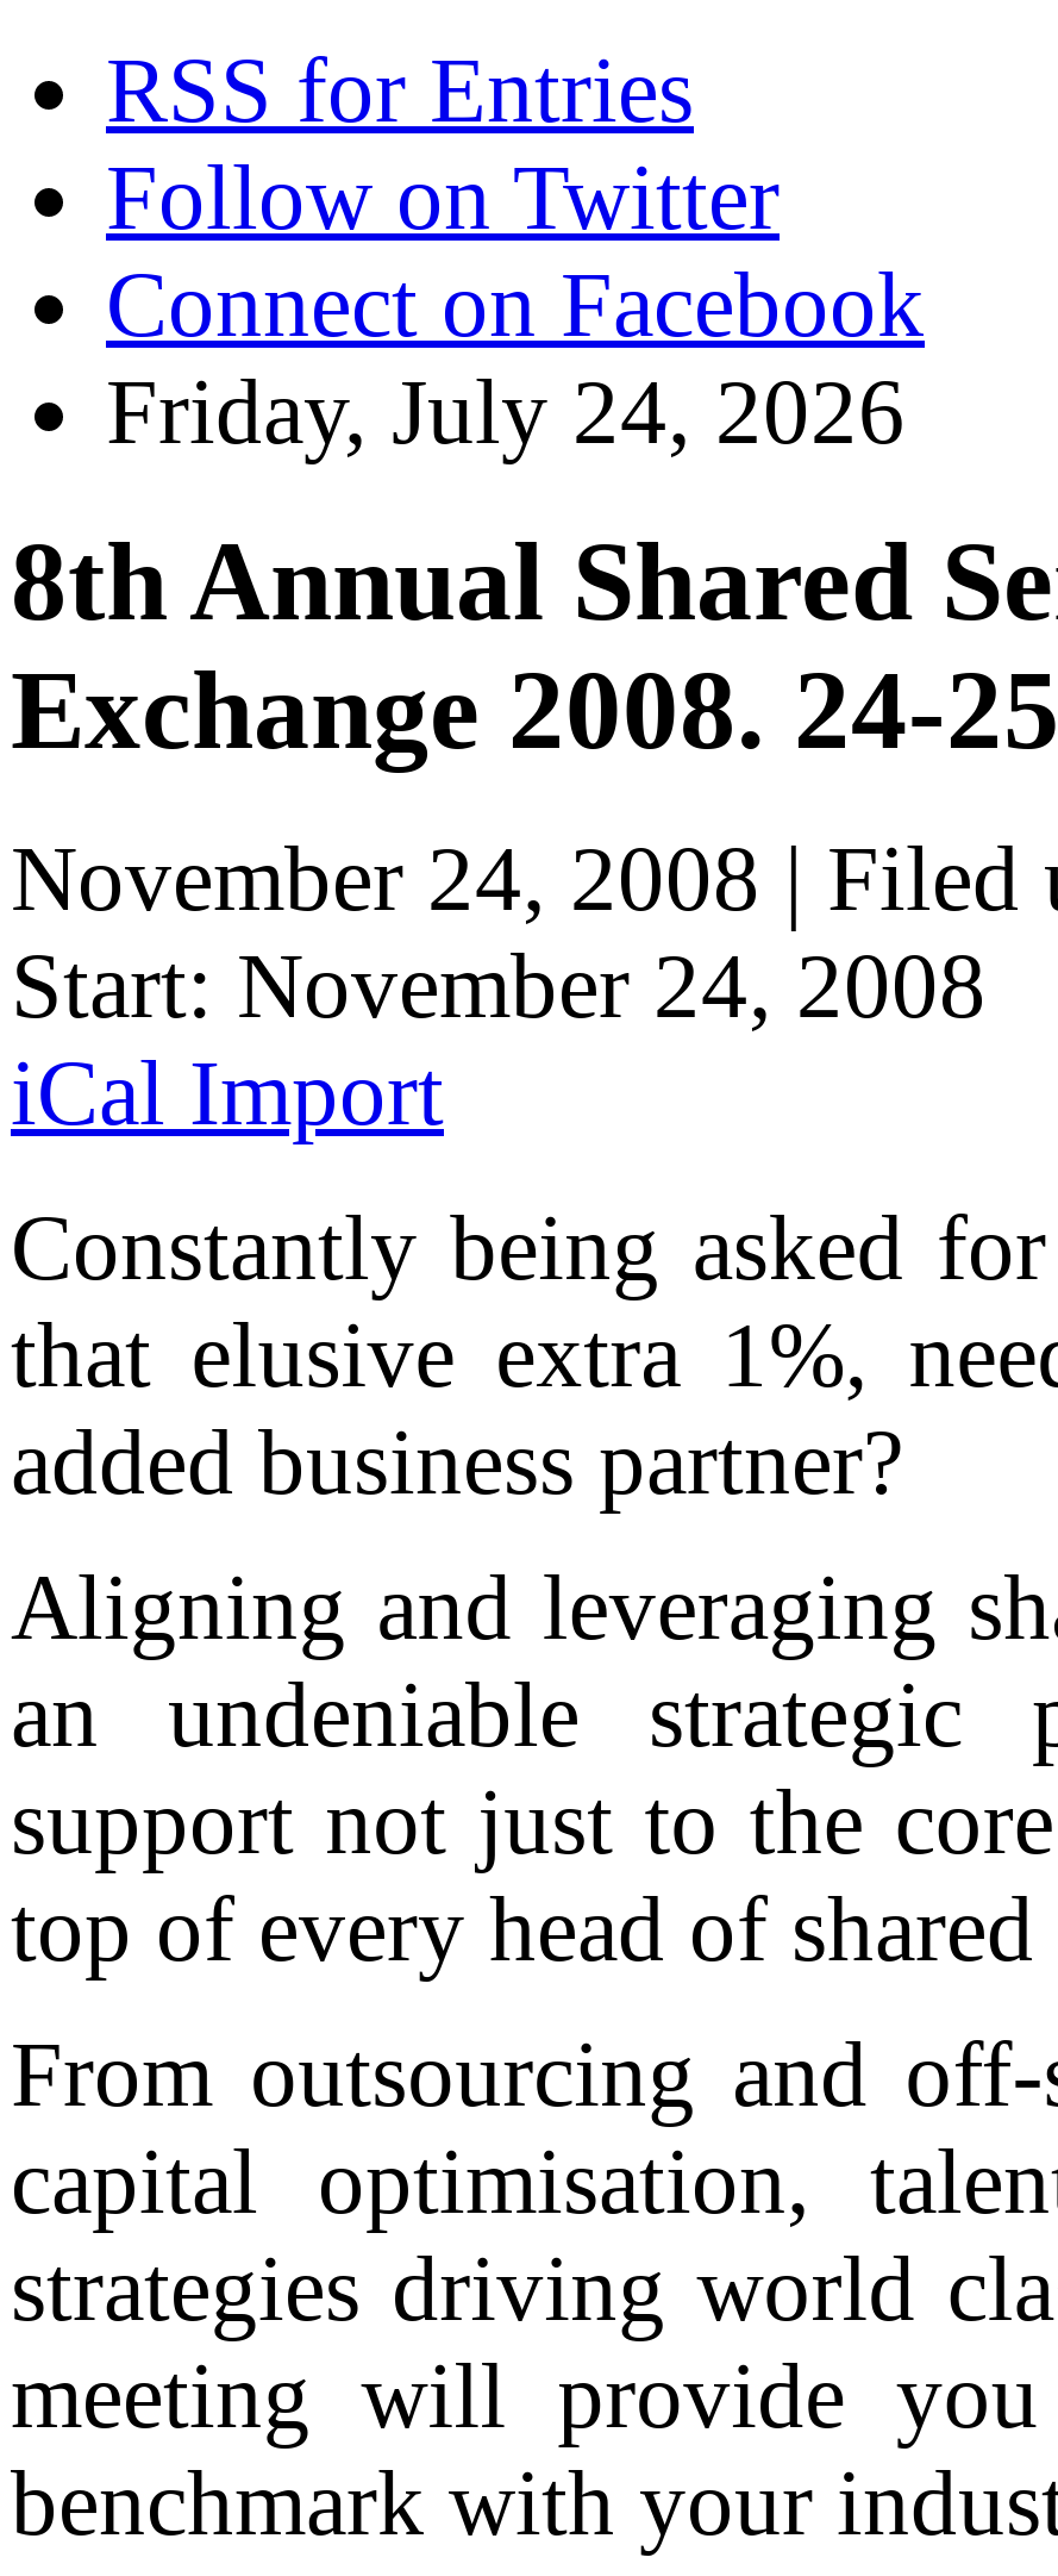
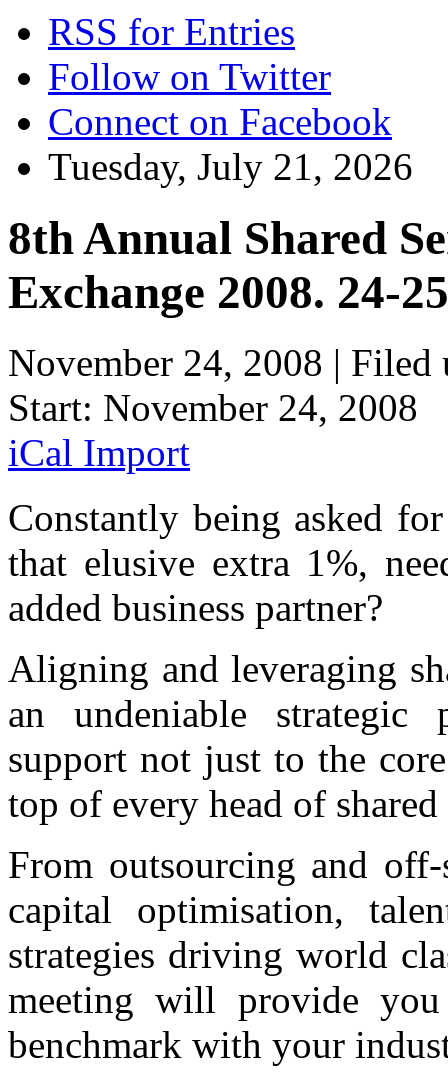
[106,361,906,463] Friday, July 24, 2026 -> [48,145,413,188] Tuesday, July 21, 2026

